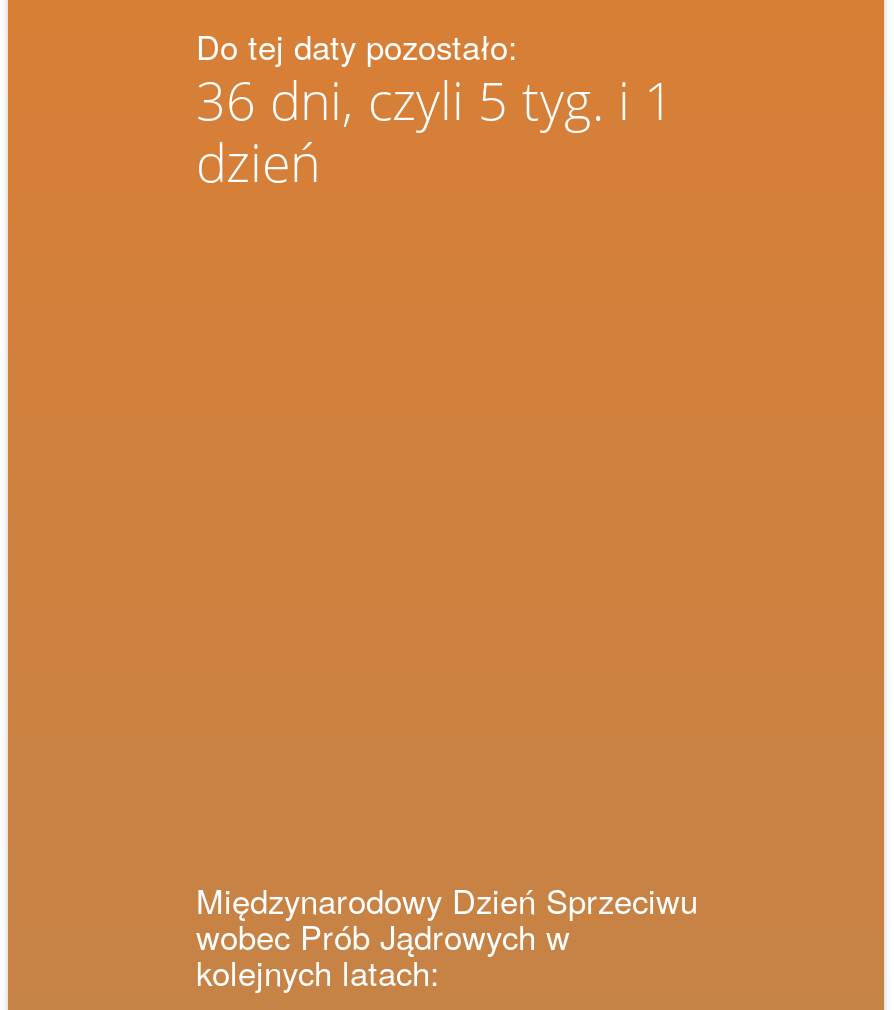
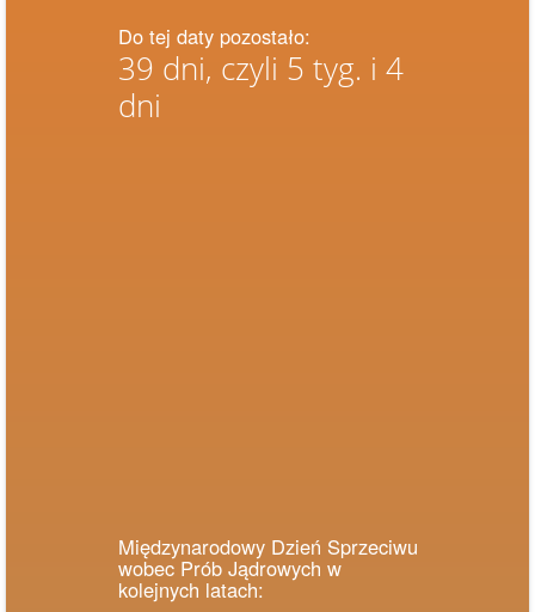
[196,64,674,198] 36 dni, czyli 5 tyg. i 1 | dzień -> [118,47,404,127] 39 dni, czyli 5 tyg. i 4 | dni

